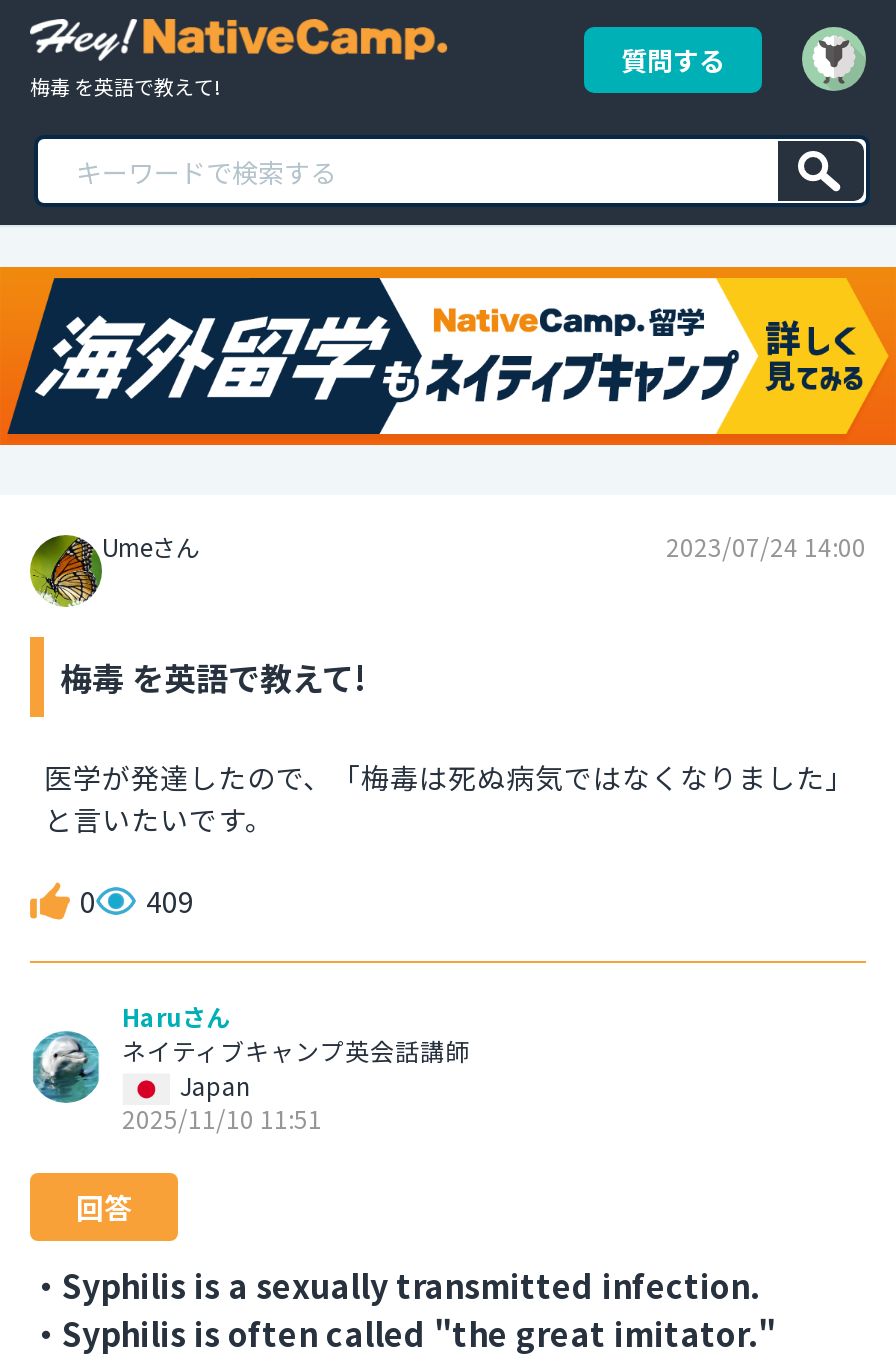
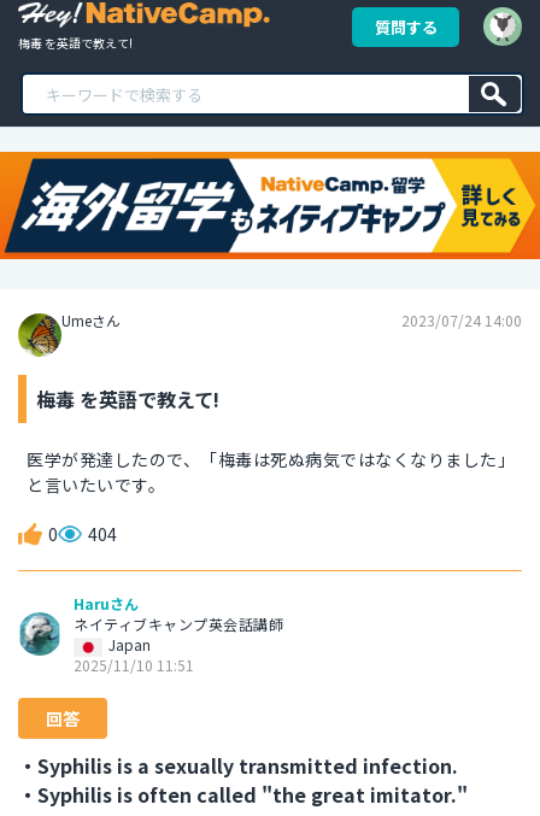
[80,882,194,922] 0 409 -> [48,523,117,547] 0 404

